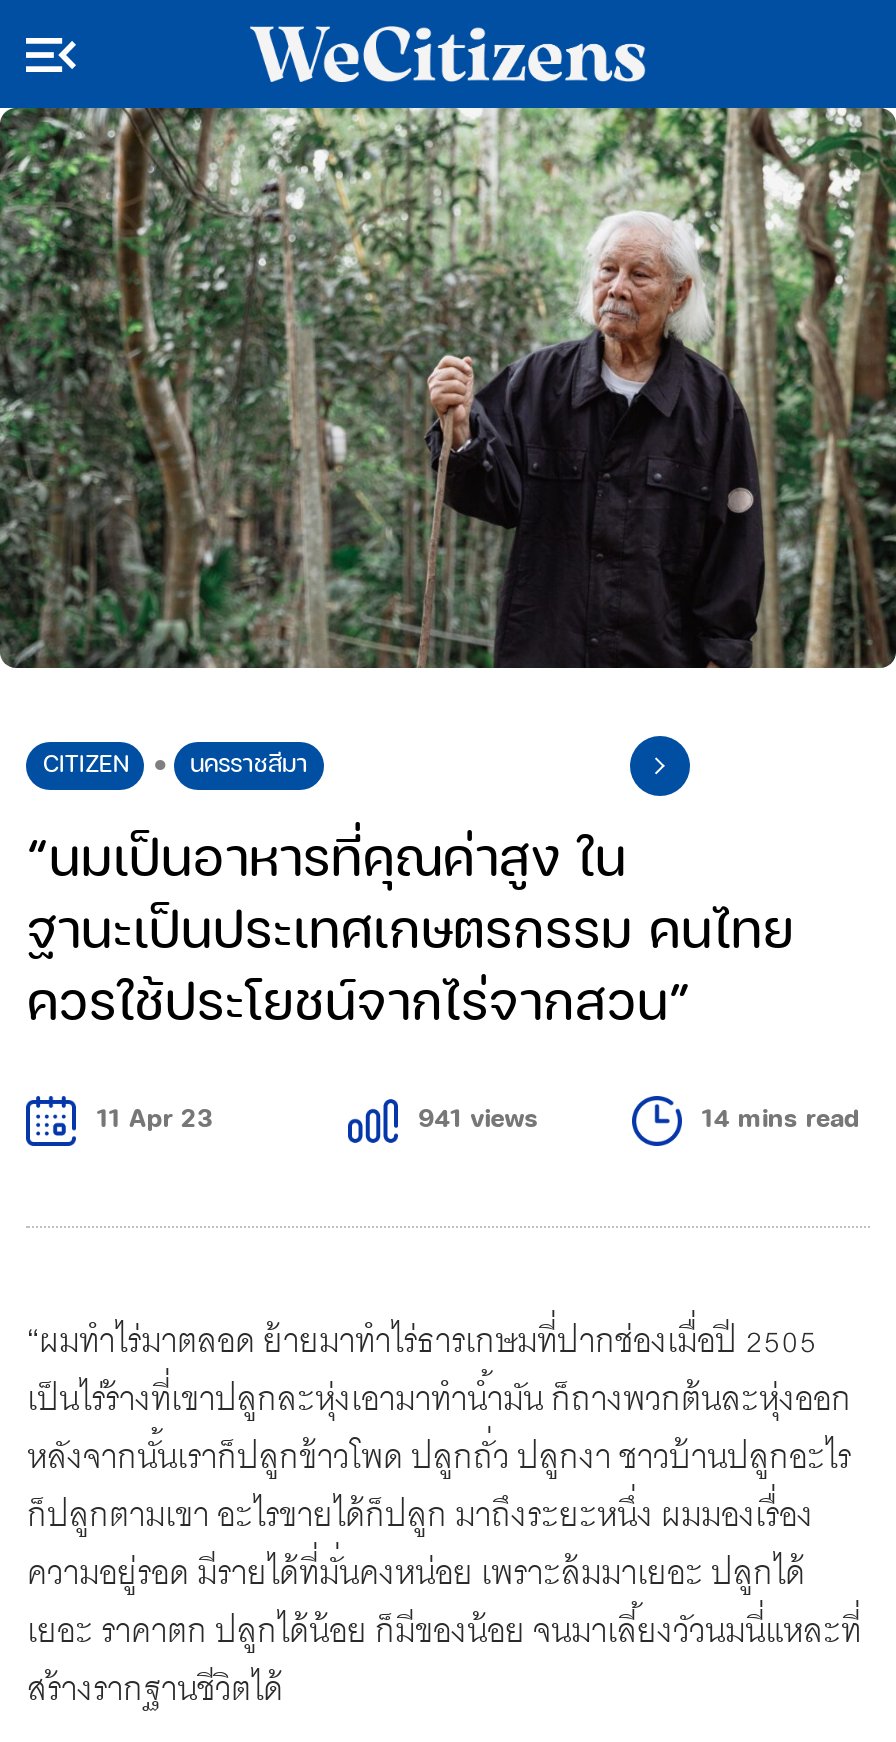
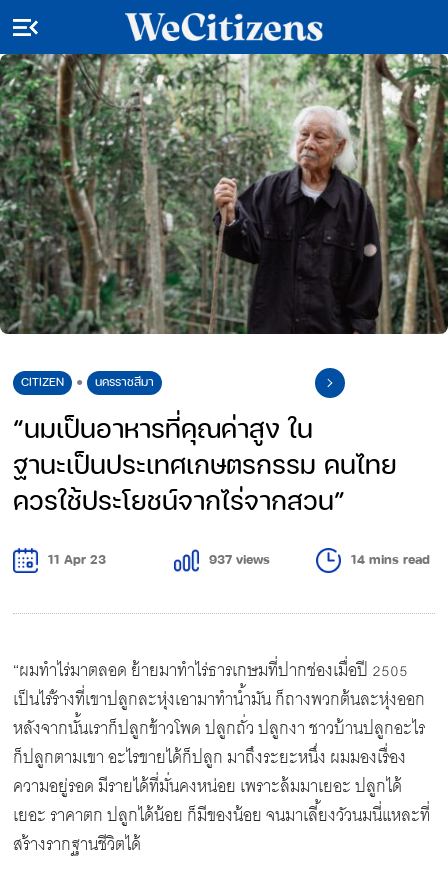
[418,1099,538,1135] 941 views -> [209,550,270,568] 937 views

